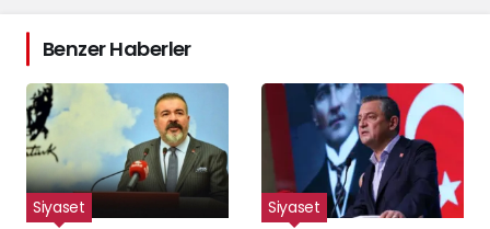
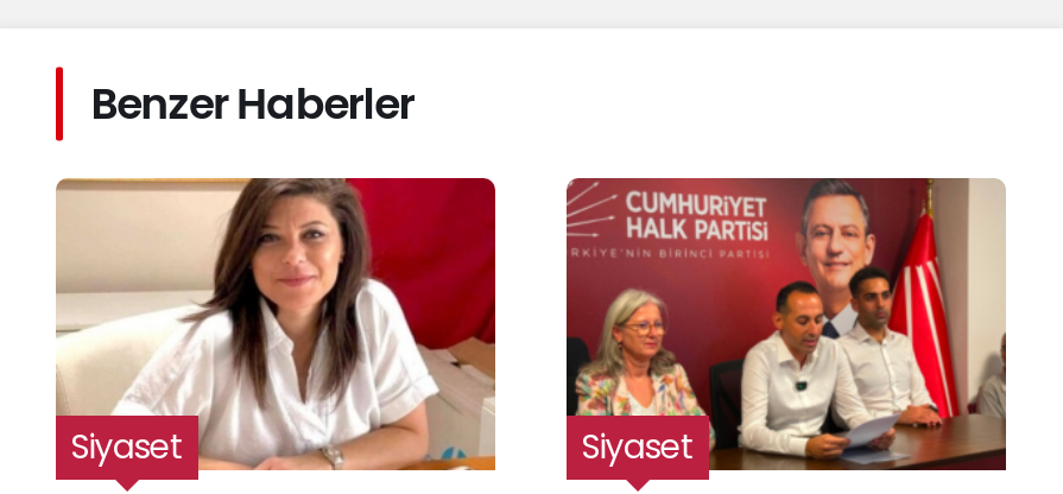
[25,82,230,219] [image] -> [56,176,498,473] [image]
[261,82,465,219] [image] -> [564,176,1008,473] [image]

